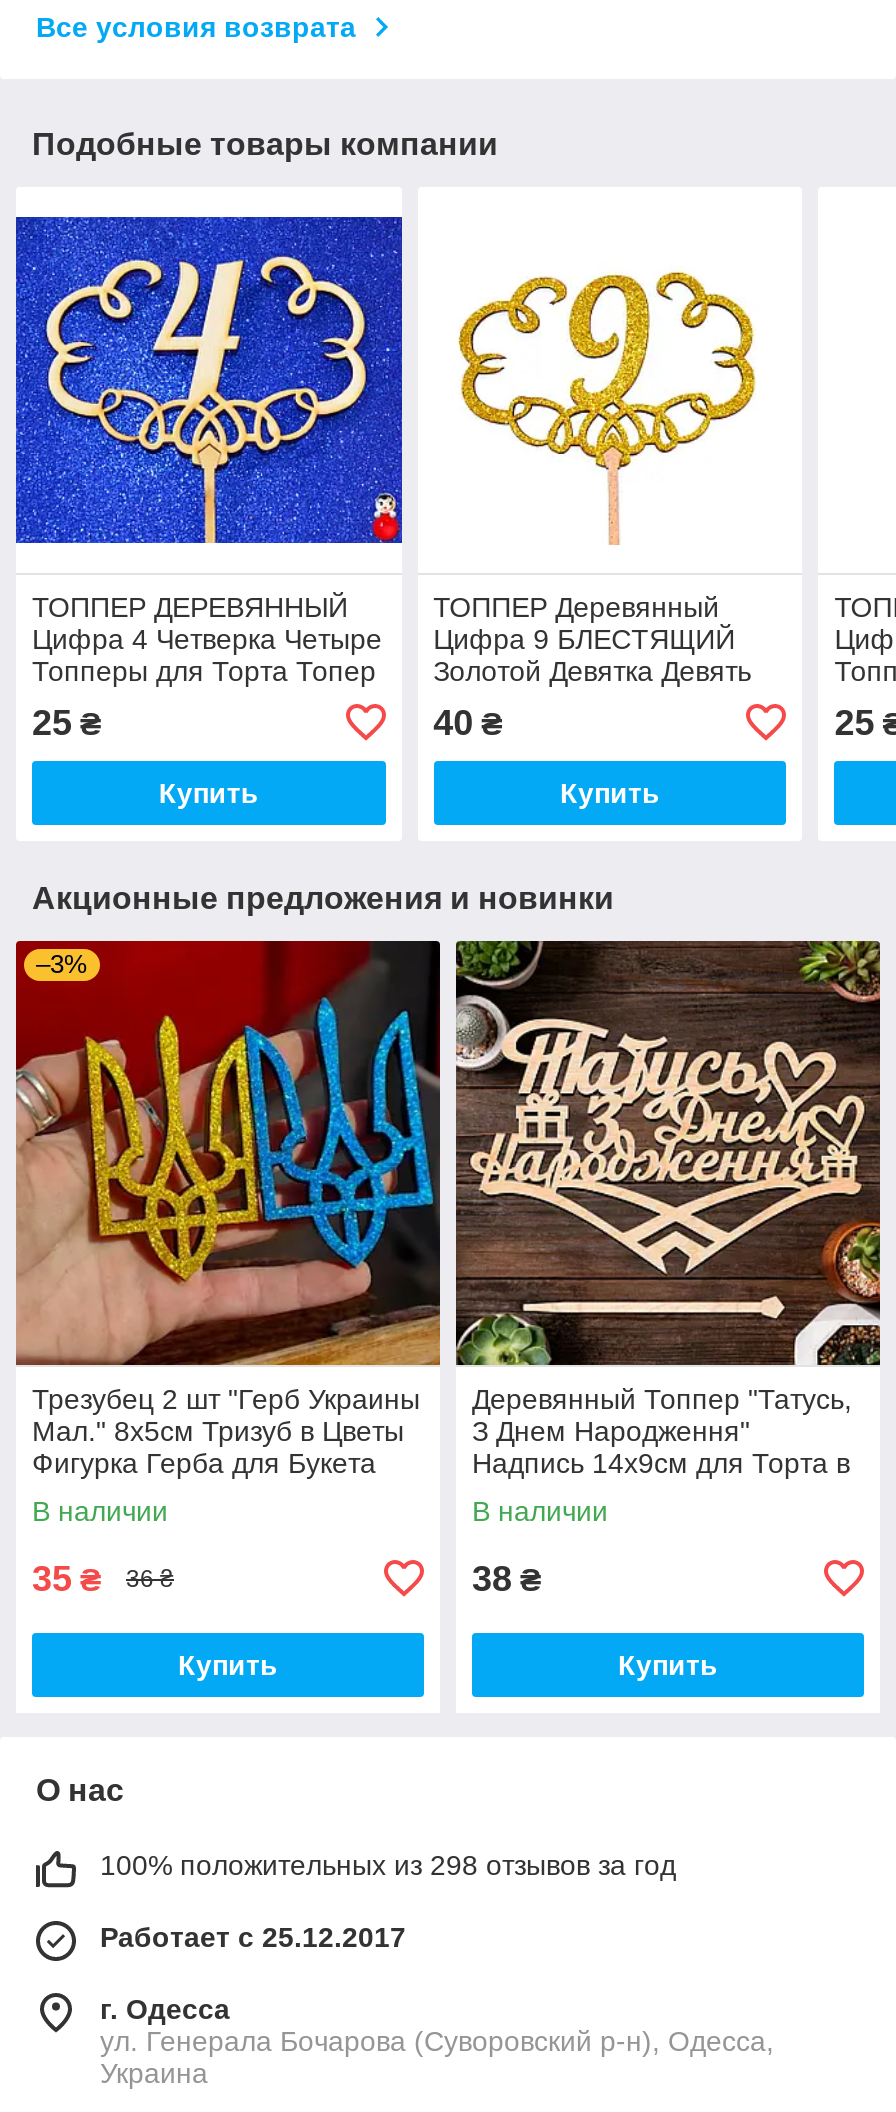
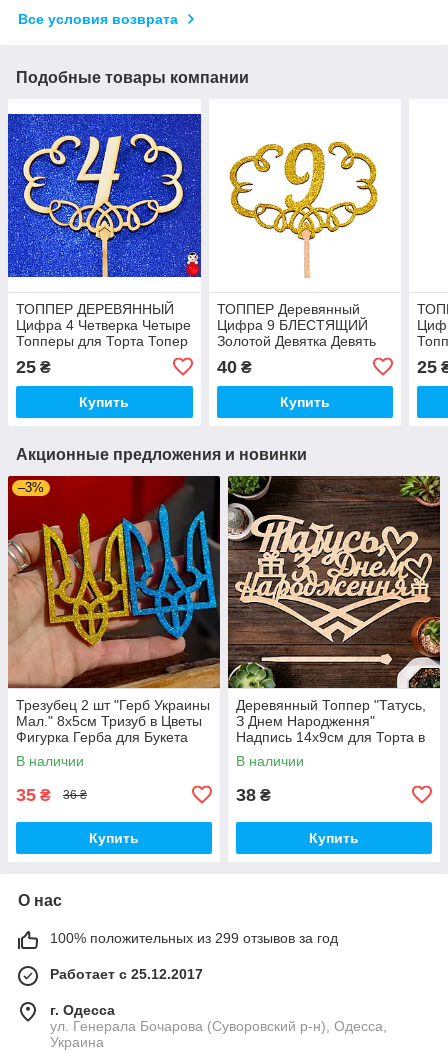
[100,1849,676,1881] 100% положительных из 298 отзывов за год -> [50,930,338,946] 100% положительных из 299 отзывов за год

